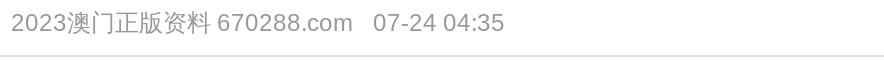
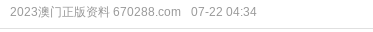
[11,9,505,37] 2023澳门正版资料 670288.com 07-24 04:35 -> [10,5,257,19] 2023澳门正版资料 670288.com 07-22 04:34

